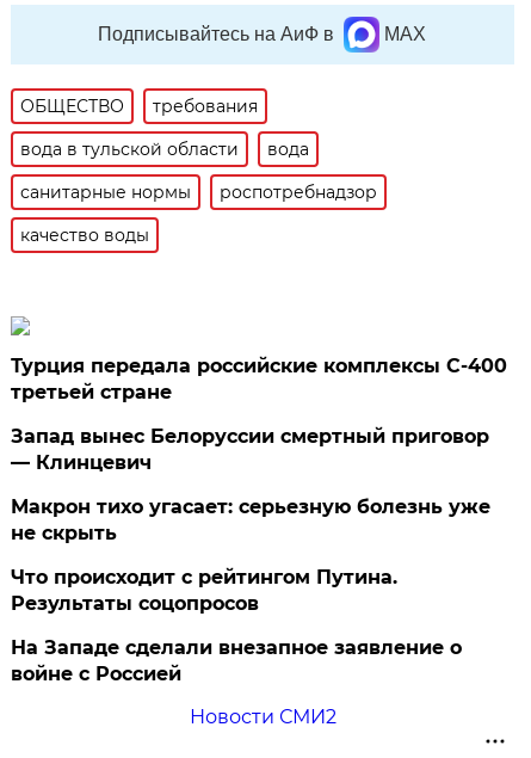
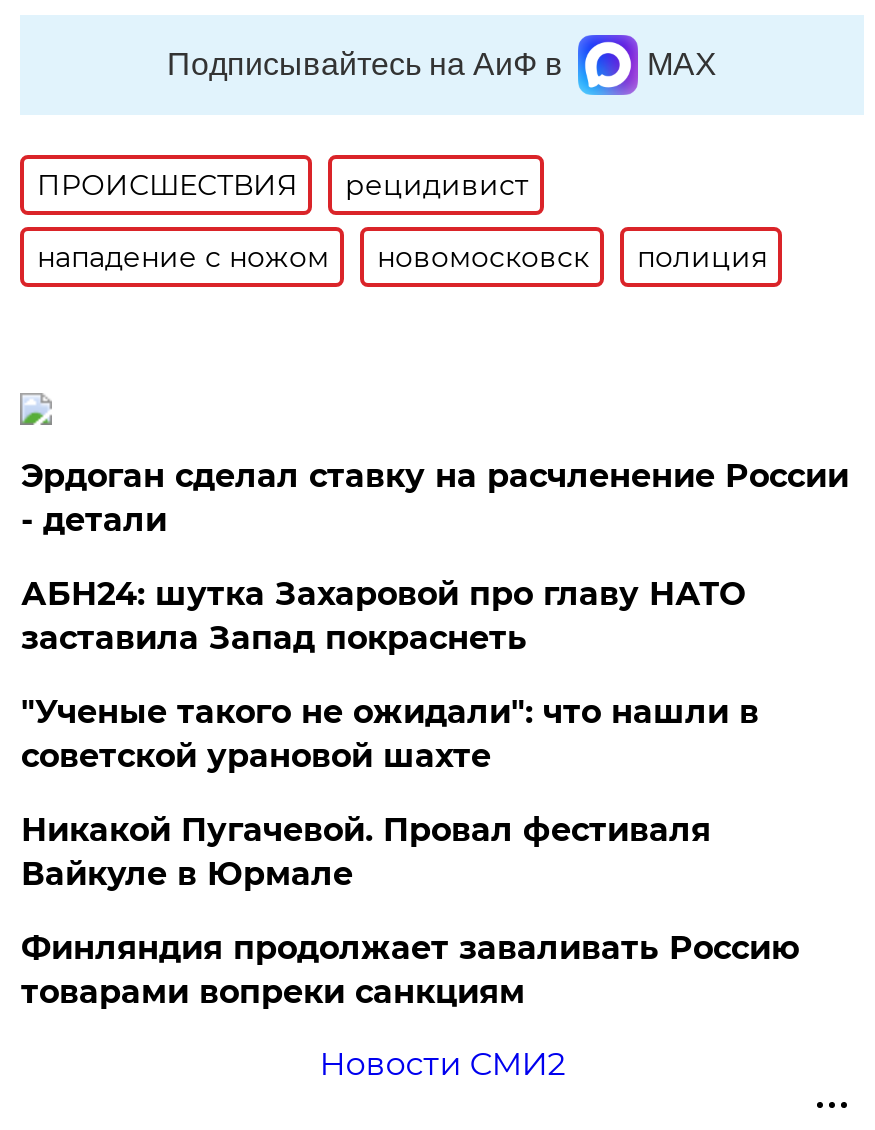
[21,95,378,246] ОБЩЕСТВО | требования | вода в тульской области | вода | санитарные нормы | роспотребнадзор | качество воды -> [37,167,767,275] ПРОИСШЕСТВИЯ | рецидивист | нападение с ножом | новомосковск | полиция
[11,355,508,685] Турция передала российские комплексы С-400 | третьей стране | Запад вынес Белоруссии смертный приговор | — Клинцевич | Макрон тихо угасает: серьезную болезнь уже | не скрыть | Что происходит с рейтингом Путина. | Результаты соцопросов | На Западе сделали внезапное заявление о | войне с Россией -> [21,457,849,1011] Эрдоган сделал ставку на расчленение России | - детали | АБН24: шутка Захаровой про главу НАТО | заставила Запад покраснеть | "Ученые такого не ожидали": что нашли в | советской урановой шахте | Никакой Пугачевой. Провал фестиваля | Вайкуле в Юрмале | Финляндия продолжает заваливать Россию | товарами вопреки санкциям

